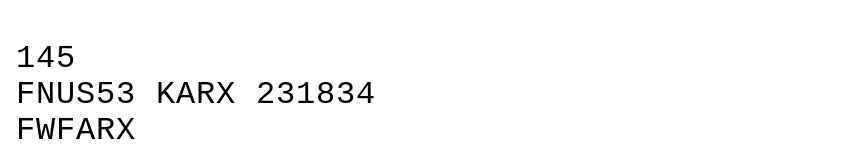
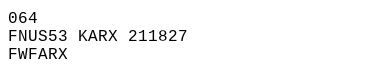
[16,41,136,77] 145 -> [8,10,68,28] 064
[16,77,416,113] FNUS53 KARX 231834 -> [8,28,208,46] FNUS53 KARX 211827

